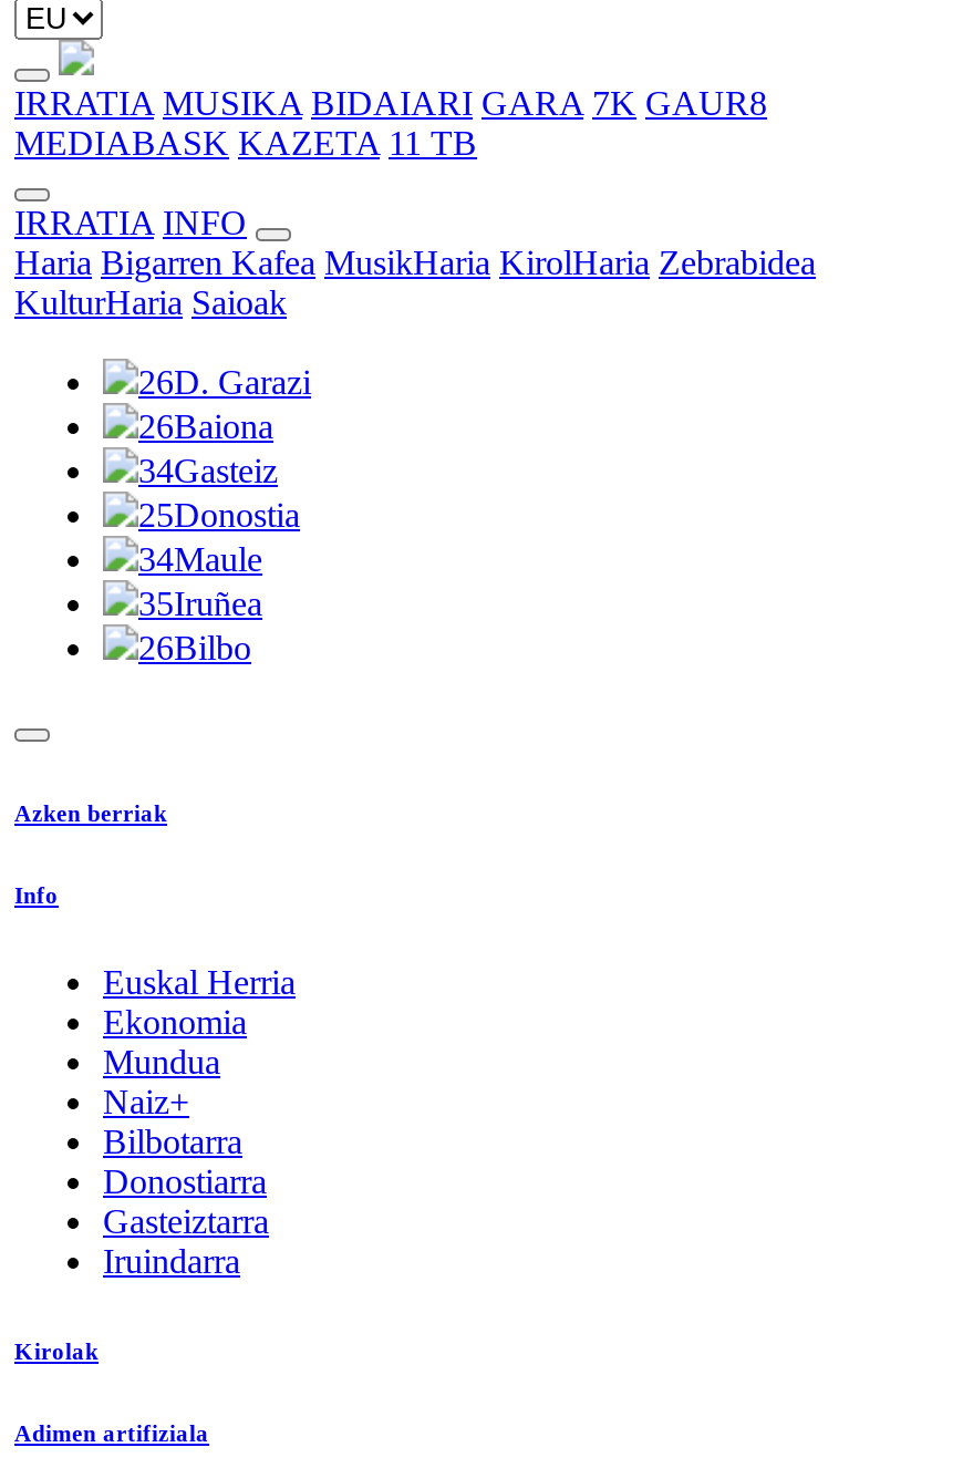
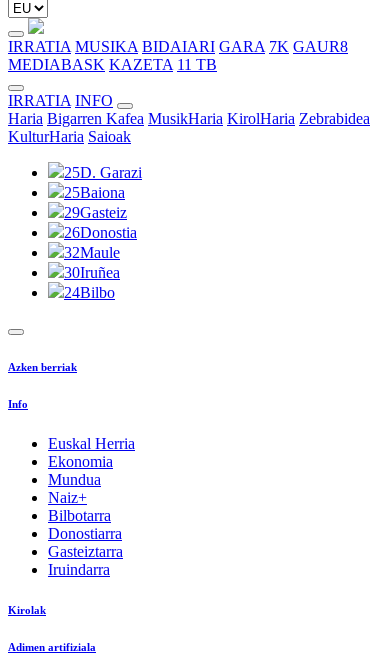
[138,363,311,401] 26D. Garazi -> [64,164,142,181] 25D. Garazi
[138,407,273,445] 26Baiona -> [64,184,125,201] 25Baiona
[138,452,278,489] 34Gasteiz -> [64,204,127,221] 29Gasteiz
[138,496,300,534] 25Donostia -> [64,224,137,241] 26Donostia
[138,540,262,578] 34Maule -> [64,244,120,261] 32Maule
[138,585,262,622] 35Iruñea -> [64,264,120,281] 30Iruñea
[138,629,251,666] 26Bilbo -> [64,284,115,301] 24Bilbo

